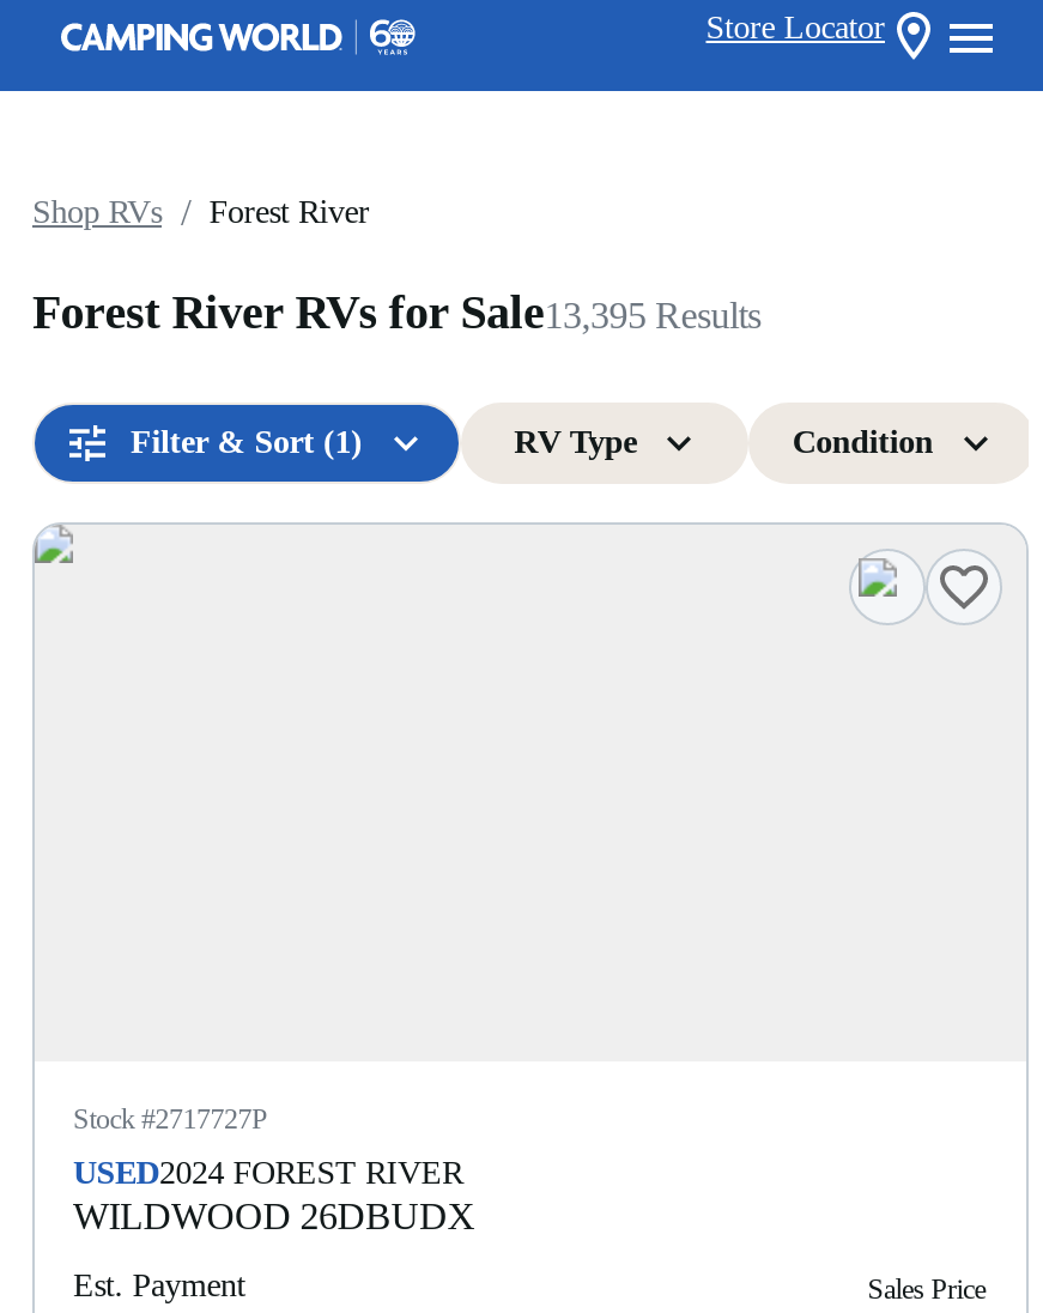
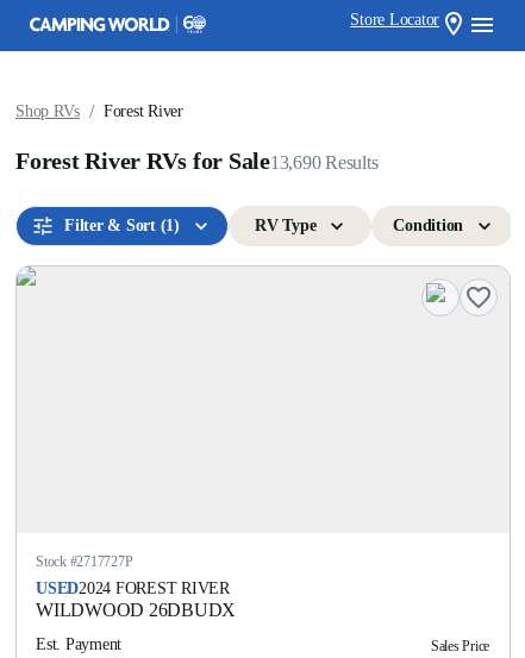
[32,285,761,338] Forest River RVs for Sale 13,395 Results -> [15,148,378,174] Forest River RVs for Sale 13,690 Results

